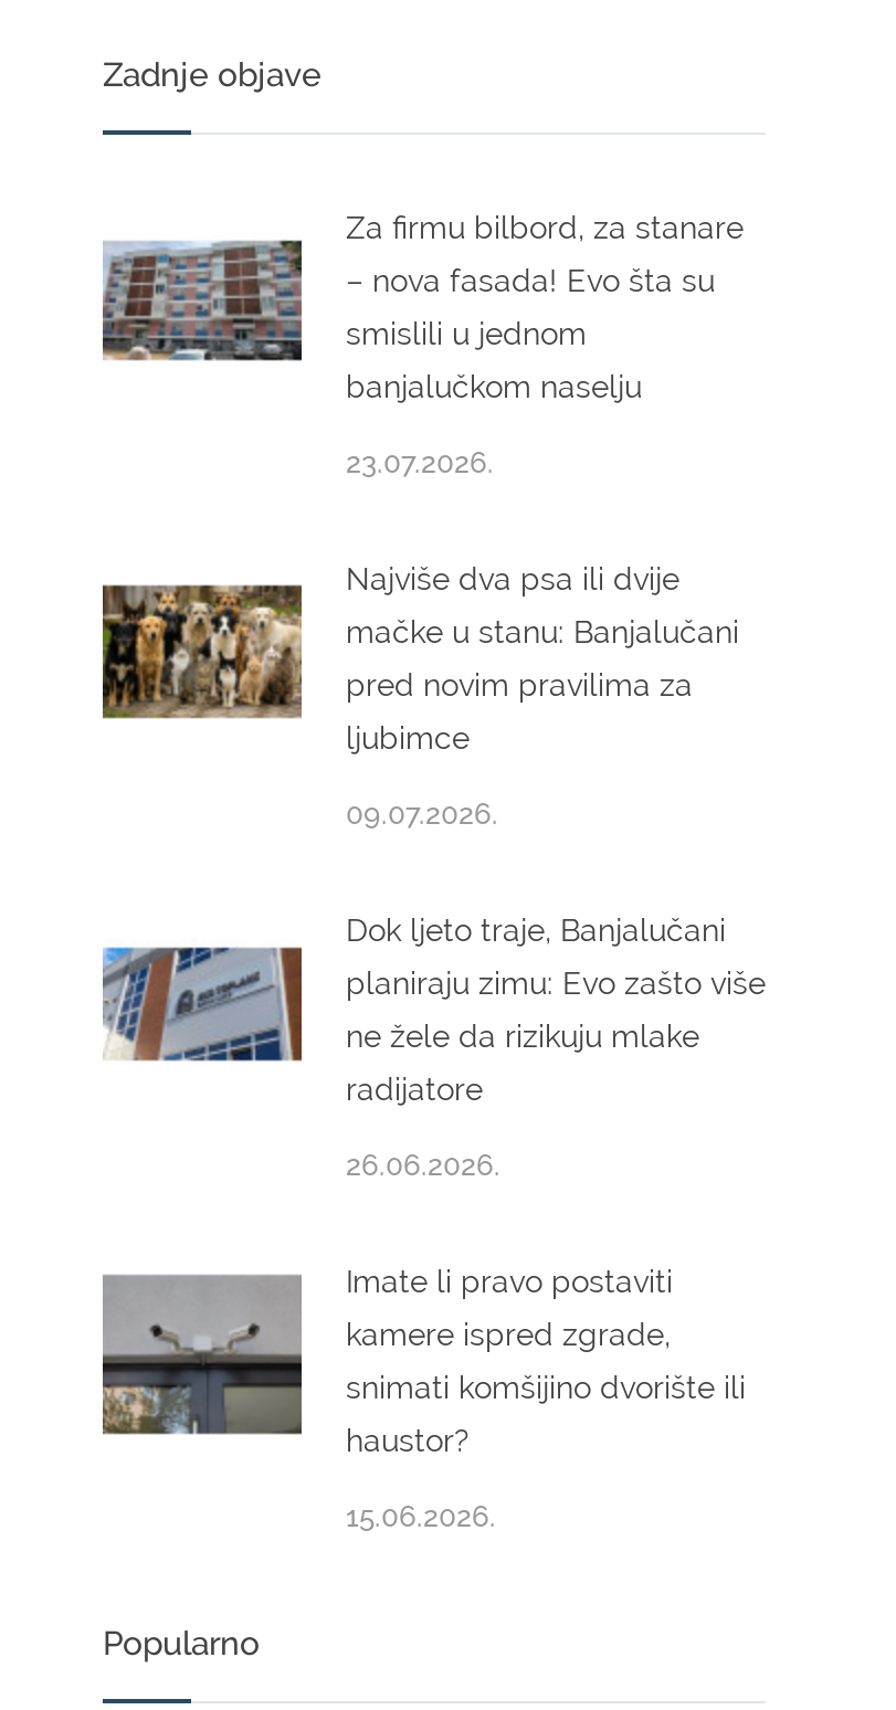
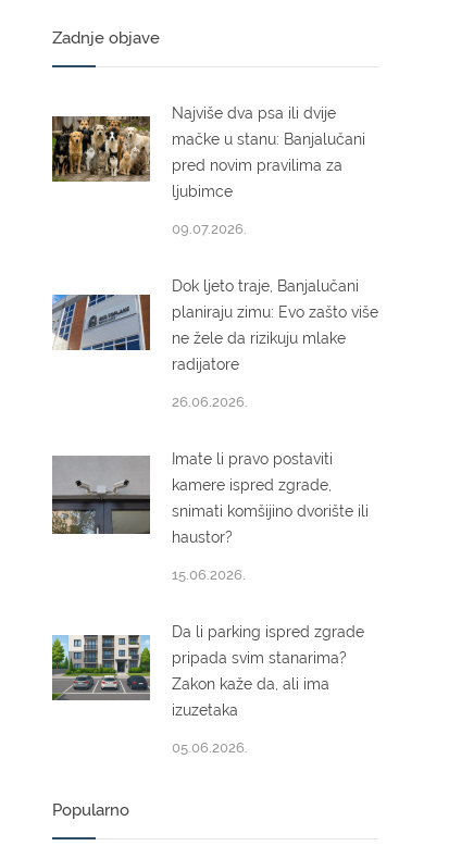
[101,210,744,480] [image] | Za firmu bilbord, za stanare | – nova fasada! Evo šta su | smislili u jednom | banjalučkom naselju | 23.07.2026. -> none
moved [98,561,766,1533] -> [50,104,378,583]: [image] | Najviše dva psa ili dvije | mačke u stanu: Banjalučani | ... | haustor? | 15.06.2026.
none -> [51,623,364,756] [image] | Da li parking ispred zgrade | pripada svim stanarima? | Zakon kaže da, ali ima | izuzetaka | 05.06.2026.

